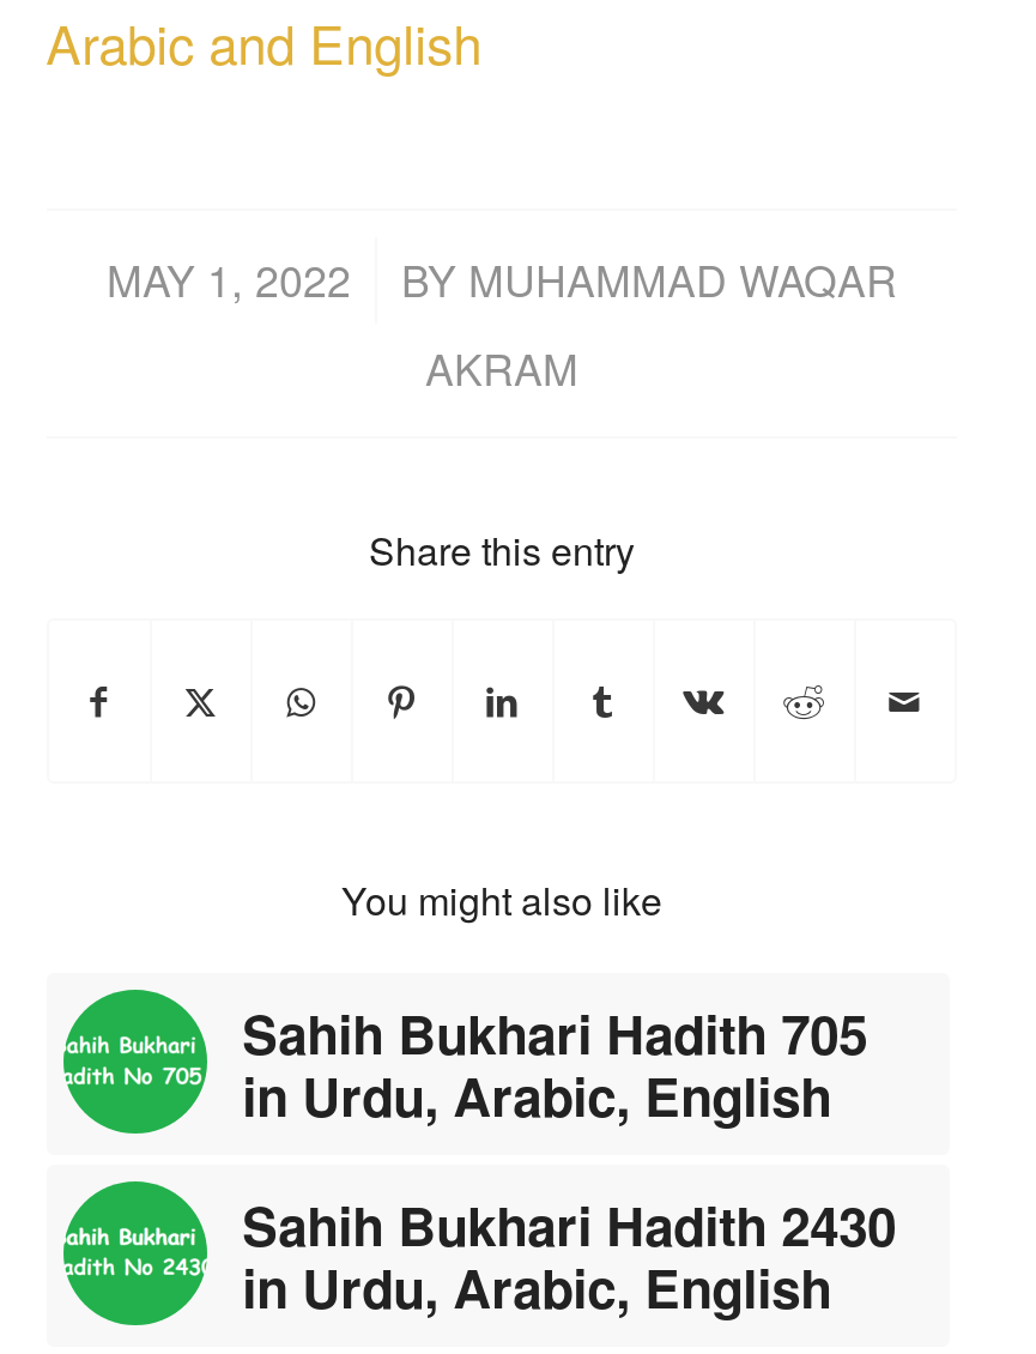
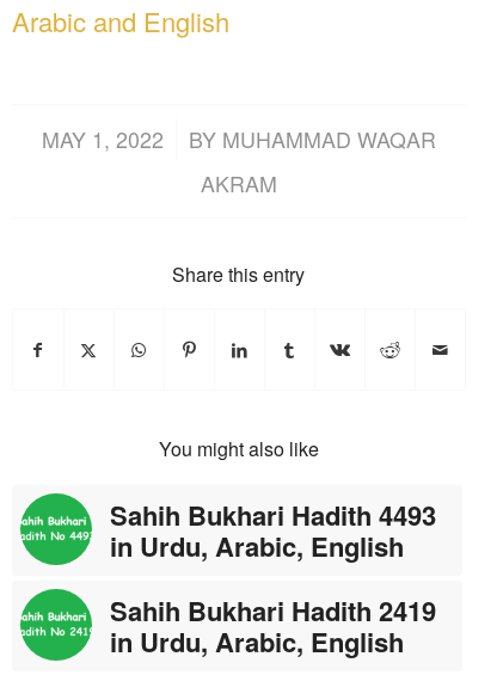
[242,994,867,1071] Sahih Bukhari Hadith 705 -> [109,496,436,534] Sahih Bukhari Hadith 4493
[242,1186,896,1263] Sahih Bukhari Hadith 2430 -> [109,591,436,629] Sahih Bukhari Hadith 2419

